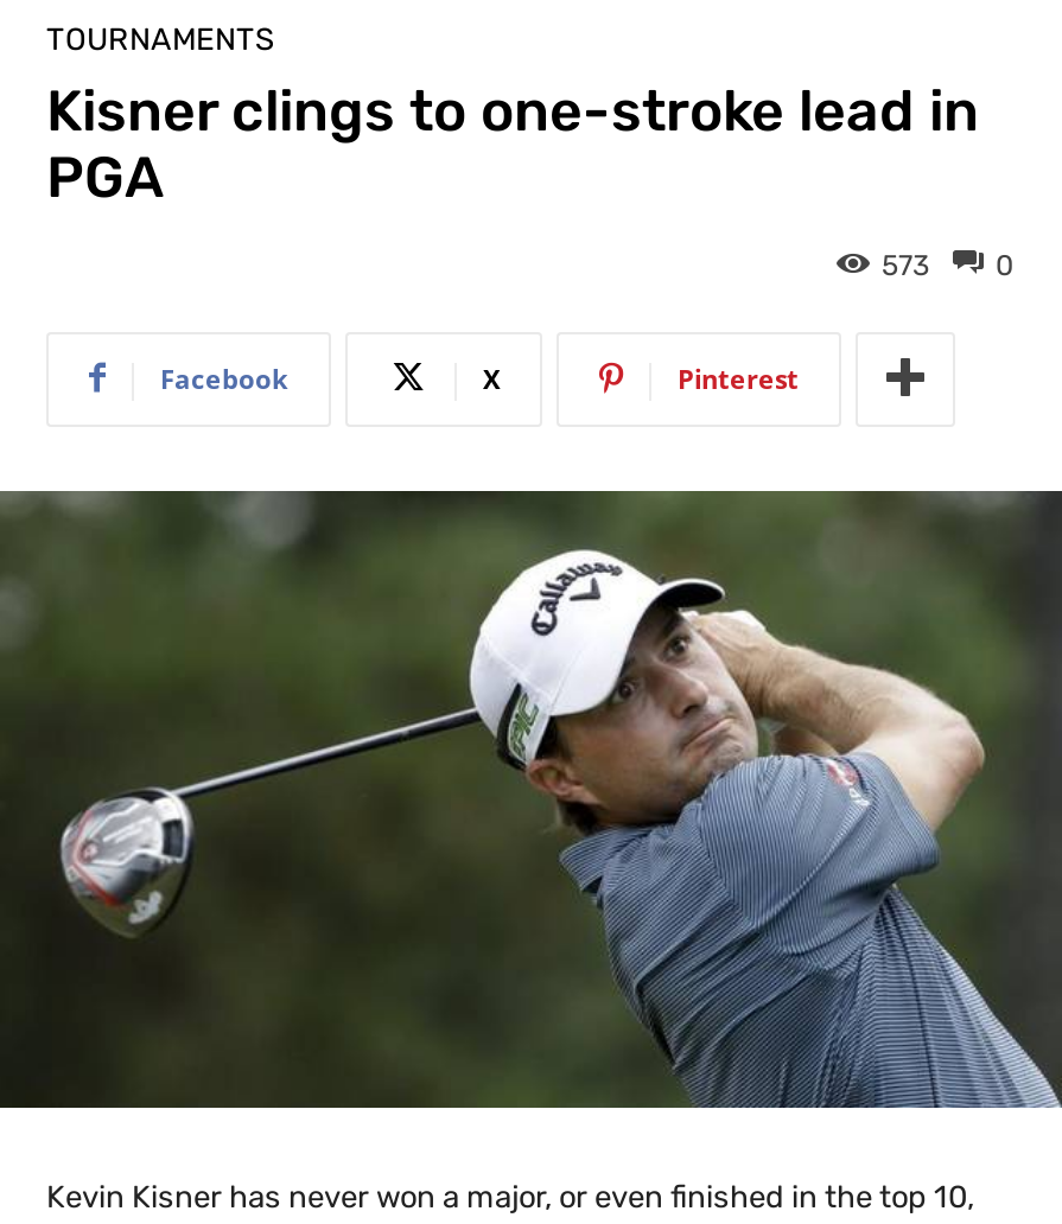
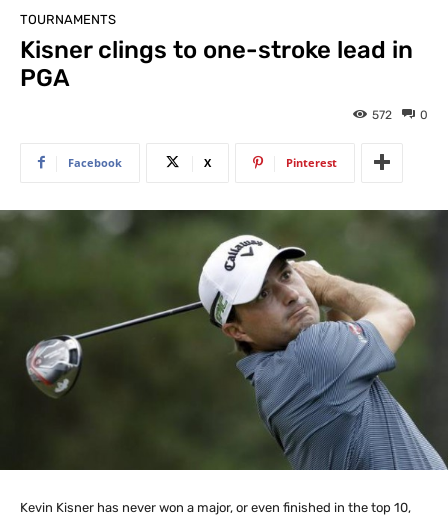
[882,249,1015,282] 573 0 -> [372,108,428,122] 572 0

